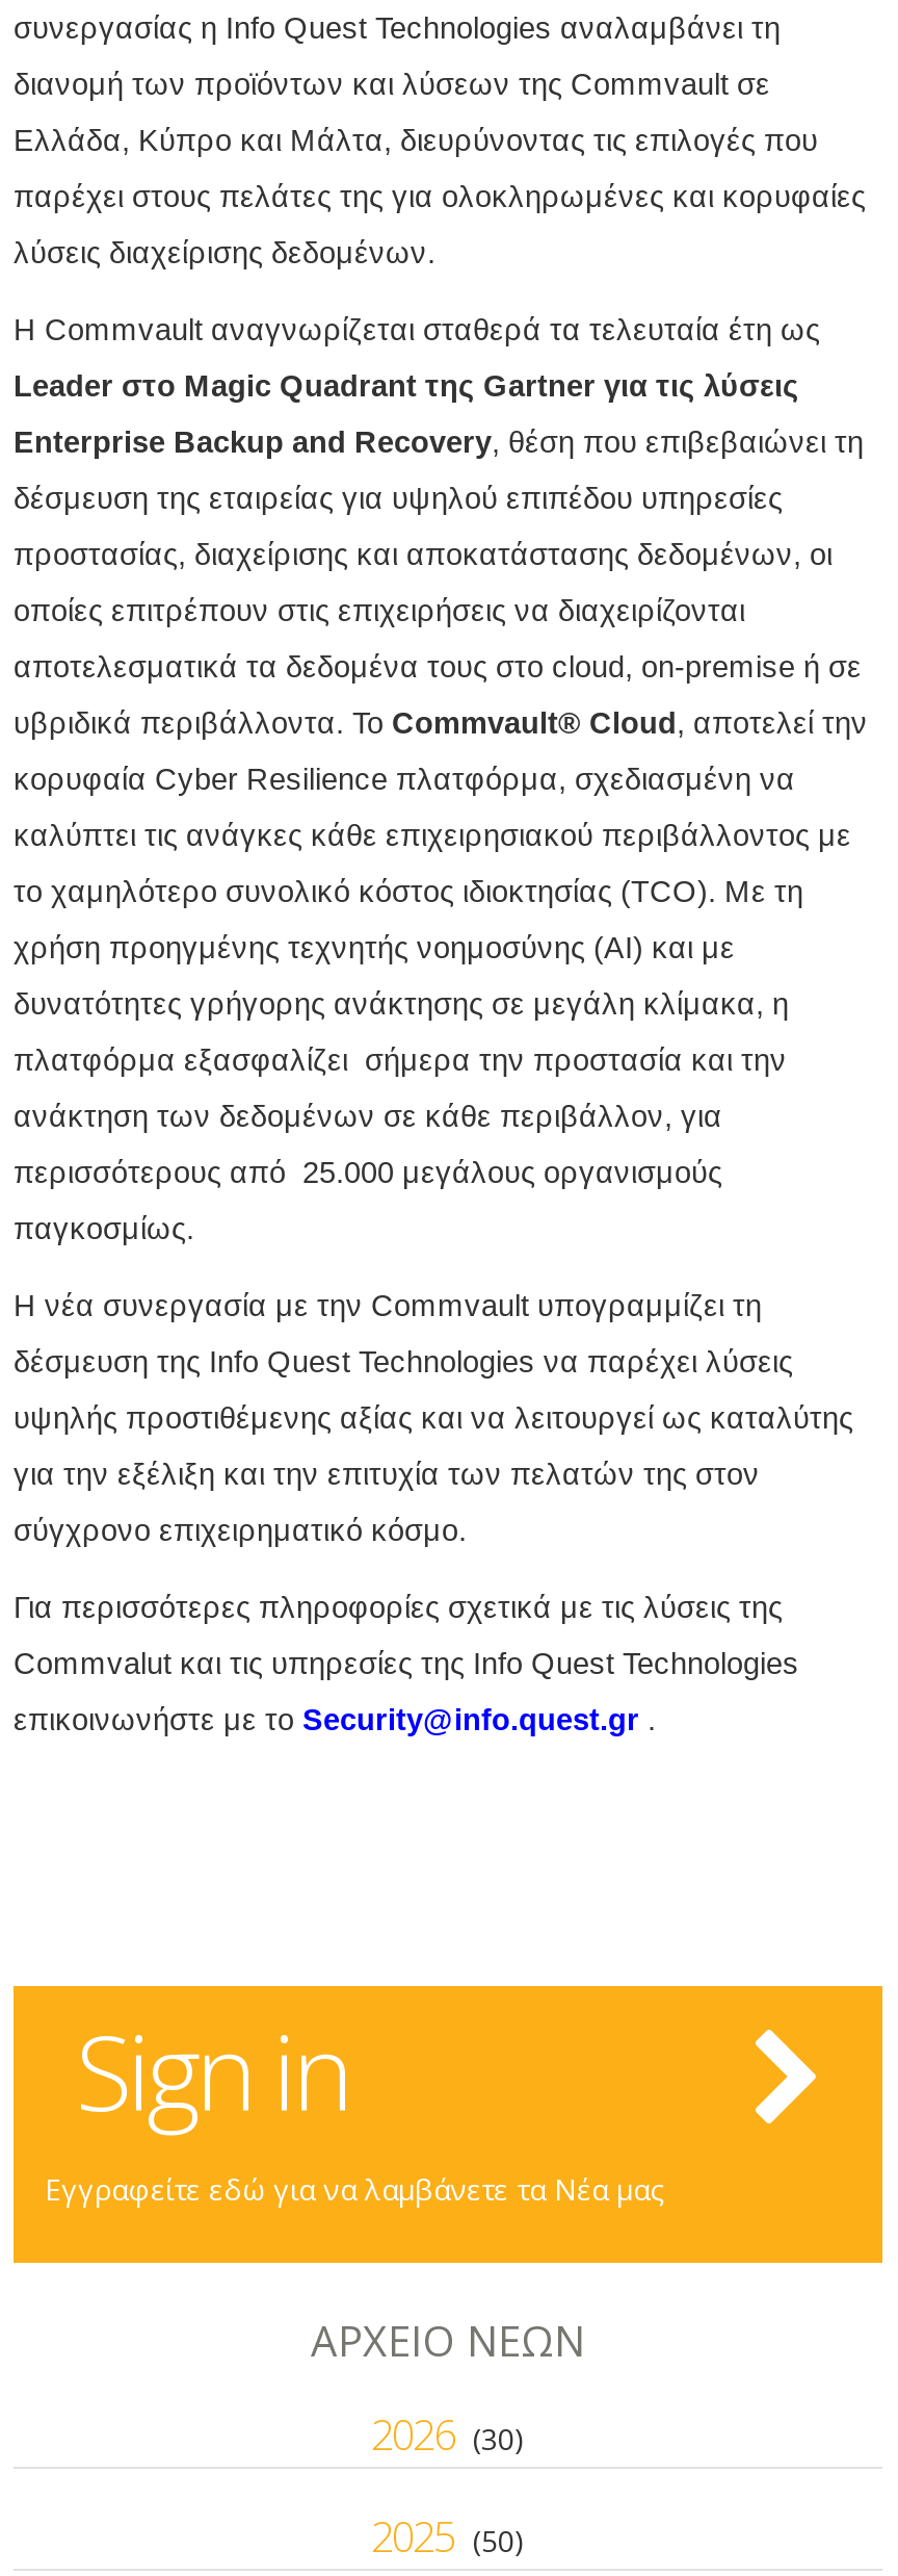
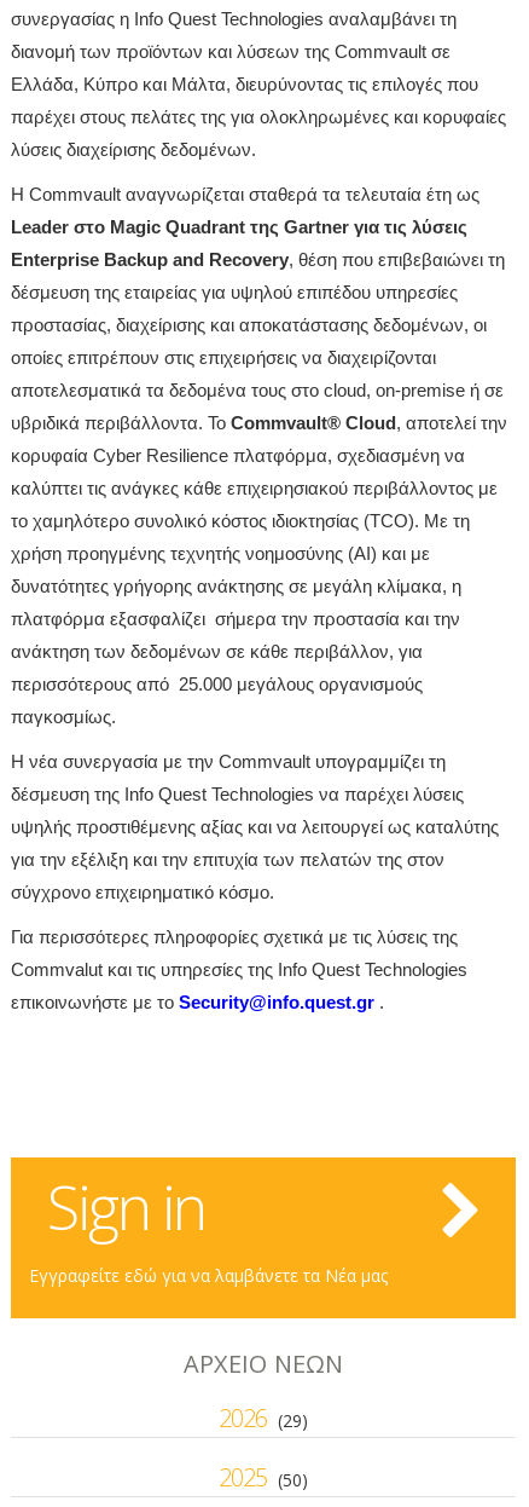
[371,2406,525,2462] 2026 (30) -> [219,1402,308,1434] 2026 (29)

